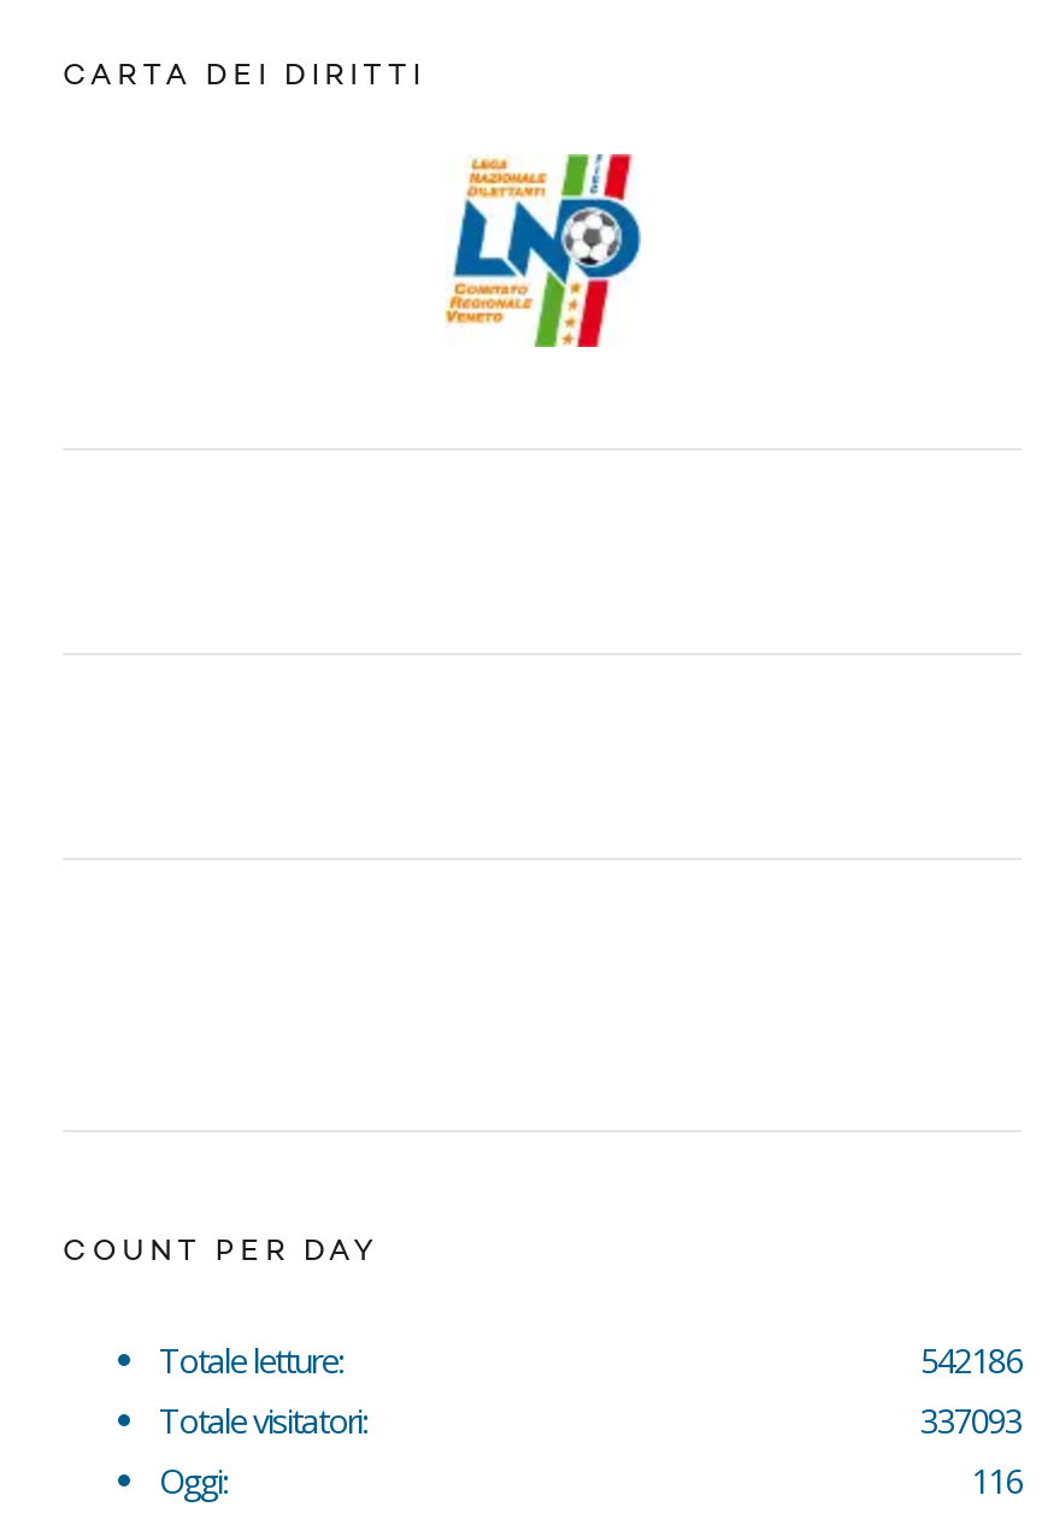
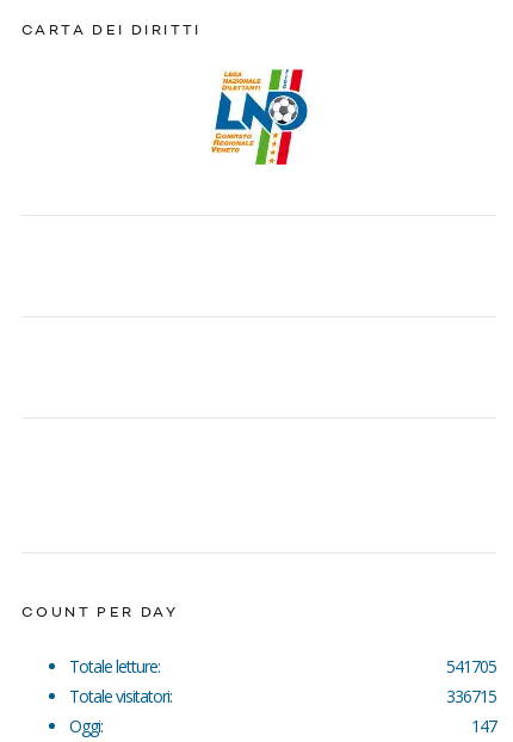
[920,1338,1022,1383] 542186 -> [446,655,496,678] 541705
[920,1398,1022,1444] 337093 -> [446,685,496,708] 336715
[971,1458,1022,1504] 116 -> [471,715,496,737] 147

